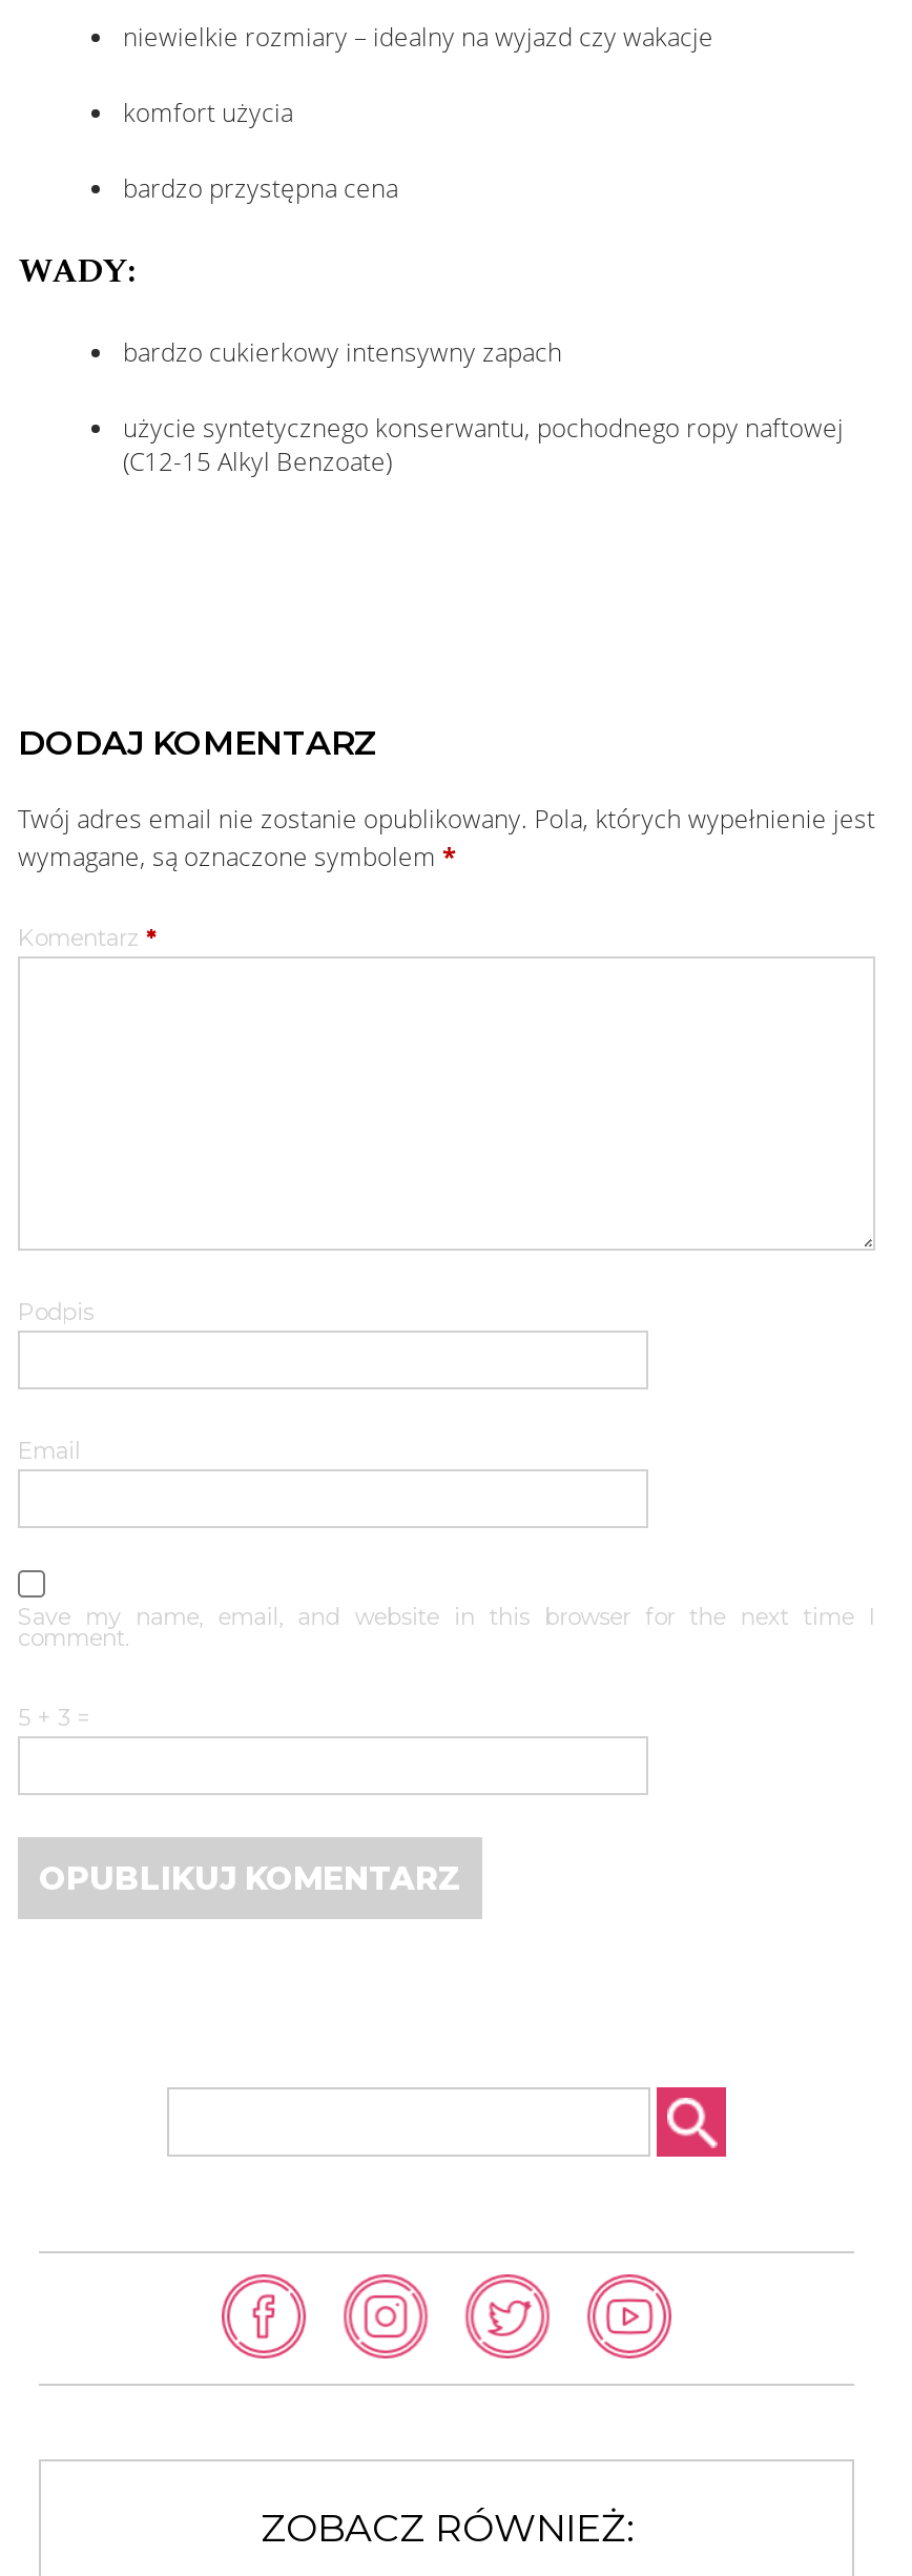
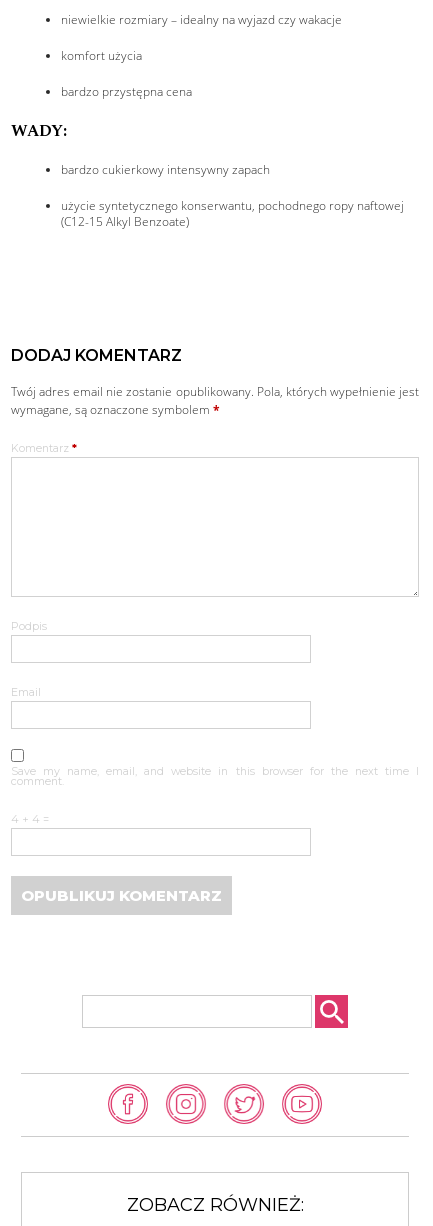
[18,1705,89,1732] 5 + 3 = -> [11,813,49,826] 4 + 4 =

